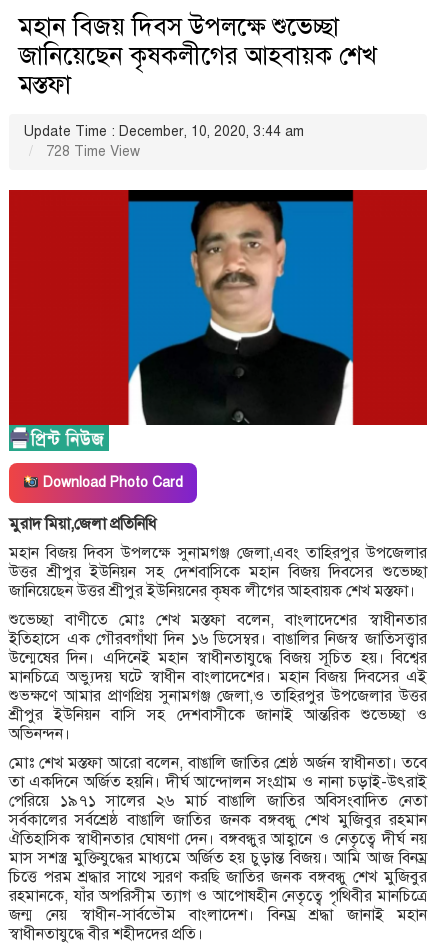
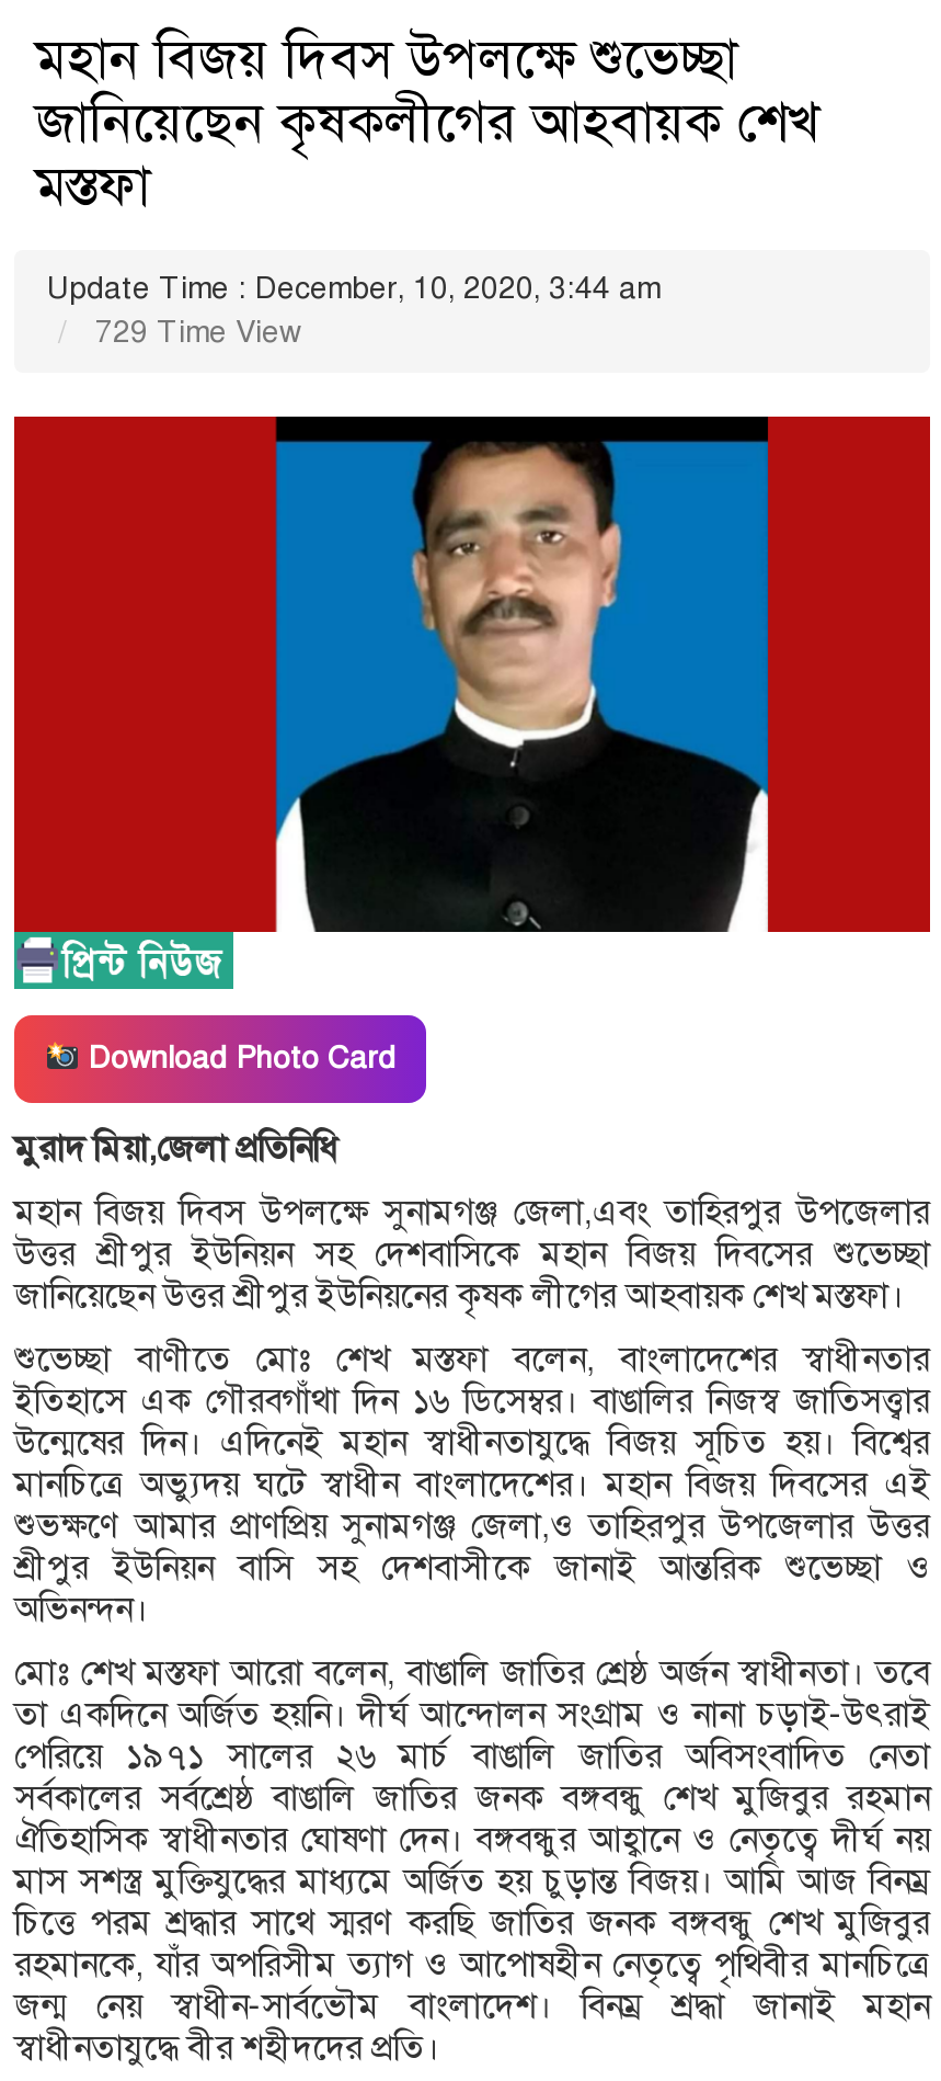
[42,143,140,160] 728 Time View -> [87,314,301,351] 729 Time View

